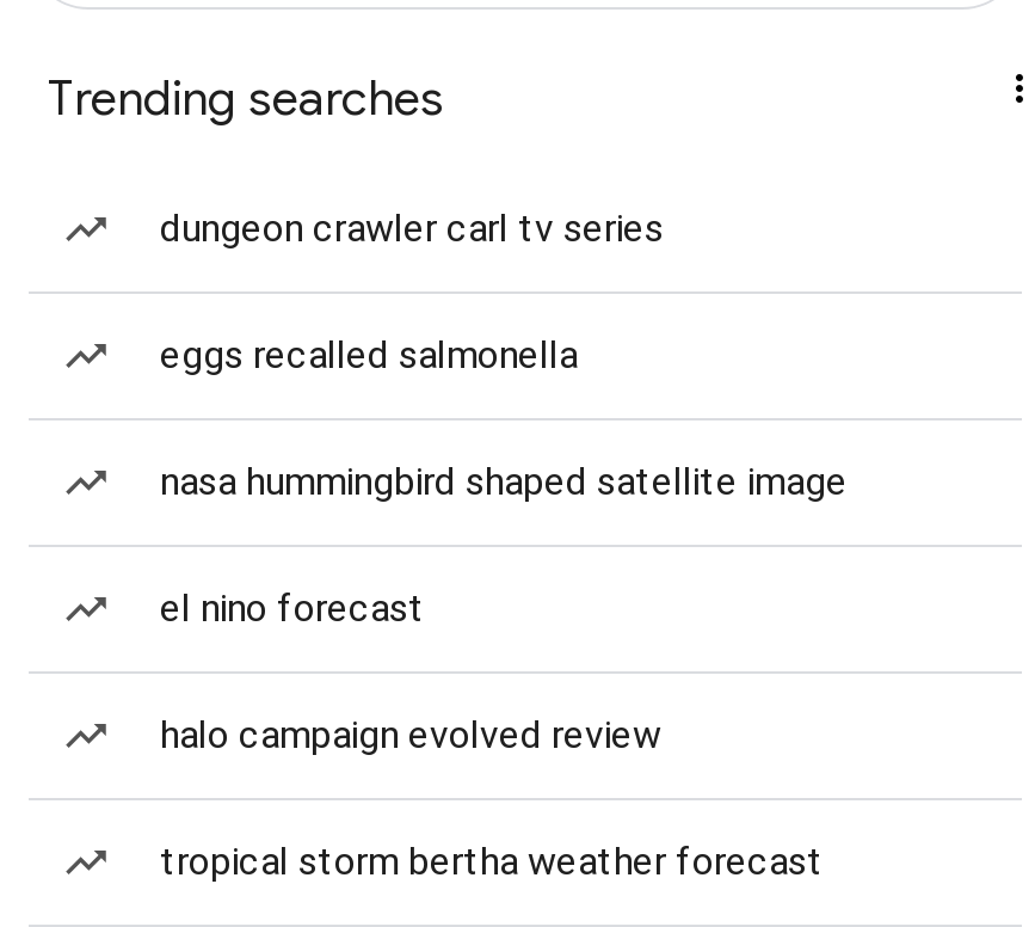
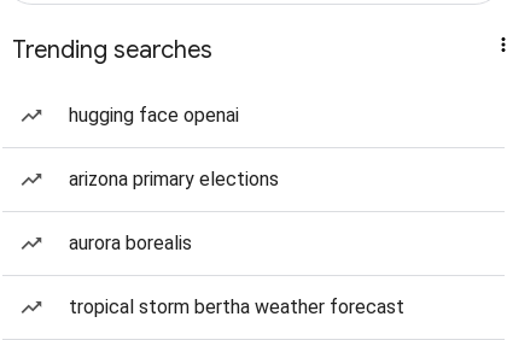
[160,205,848,757] dungeon crawler carl tv series | eggs recalled salmonella | nasa hummingbird shaped satellite image | el nino forecast | halo campaign evolved review -> [69,104,279,254] hugging face openai | arizona primary elections | aurora borealis

